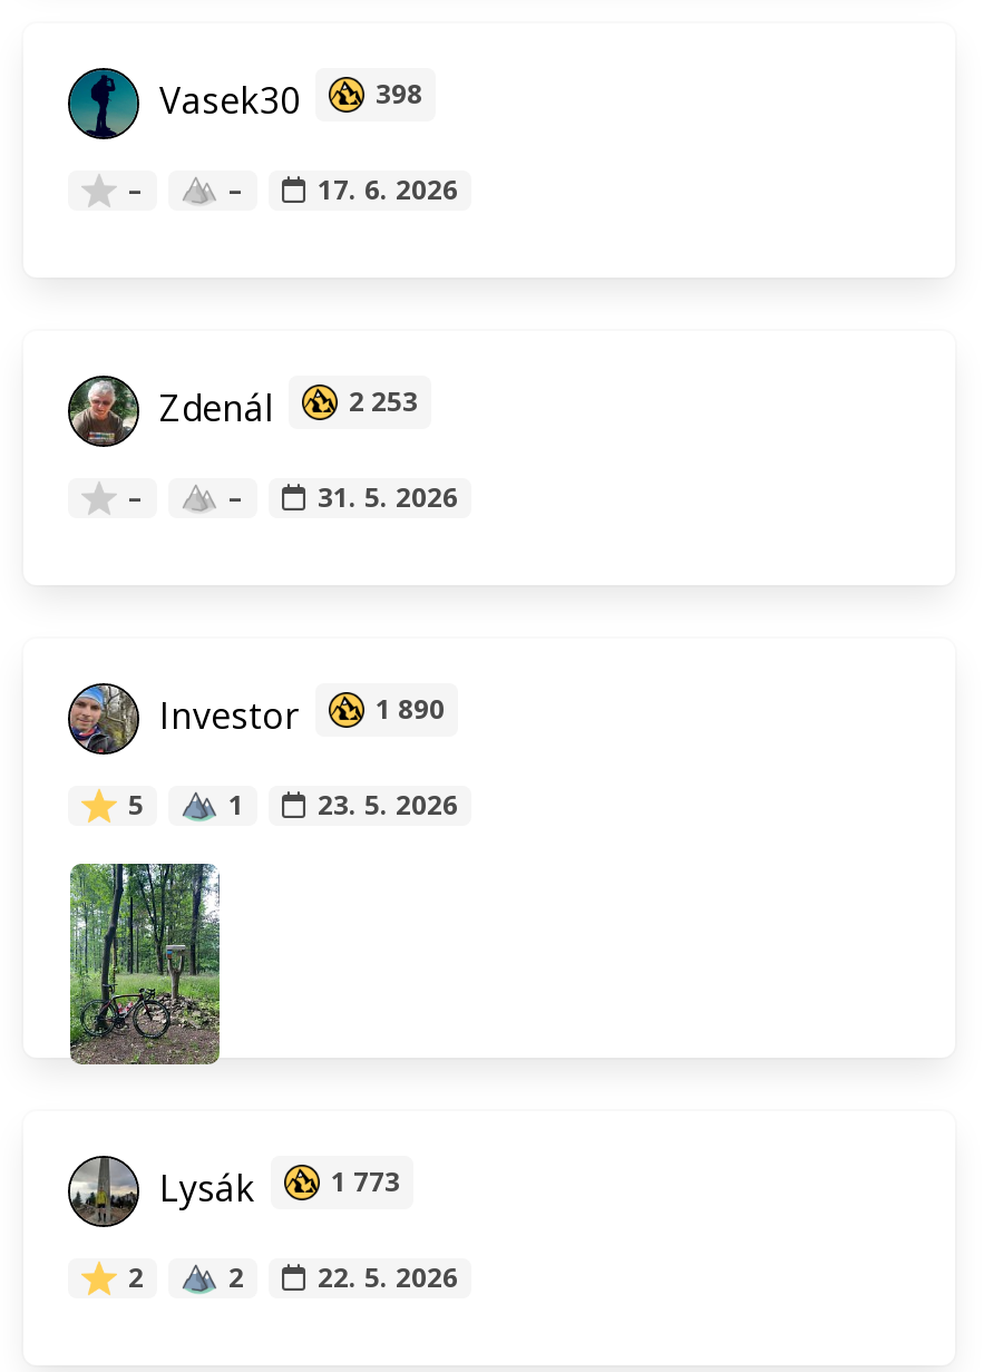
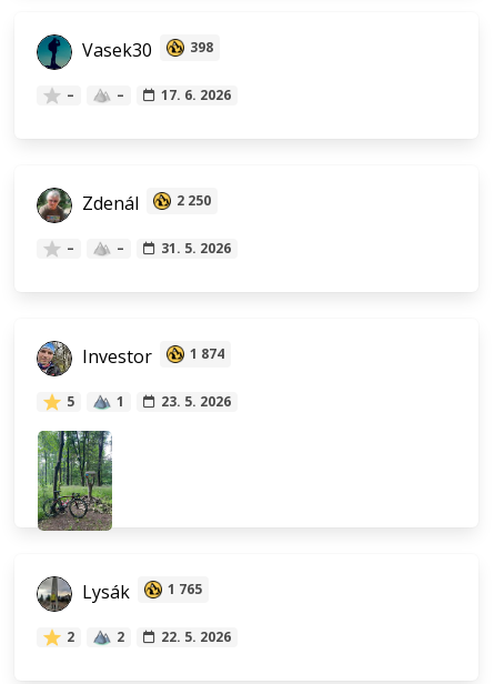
[150,383,418,432] Zdenál 2 253 -> [78,191,211,216] Zdenál 2 250
[150,690,445,739] Investor 1 890 -> [78,344,224,369] Investor 1 874
[150,1163,400,1212] Lysák 1 773 -> [78,580,202,604] Lysák 1 765

